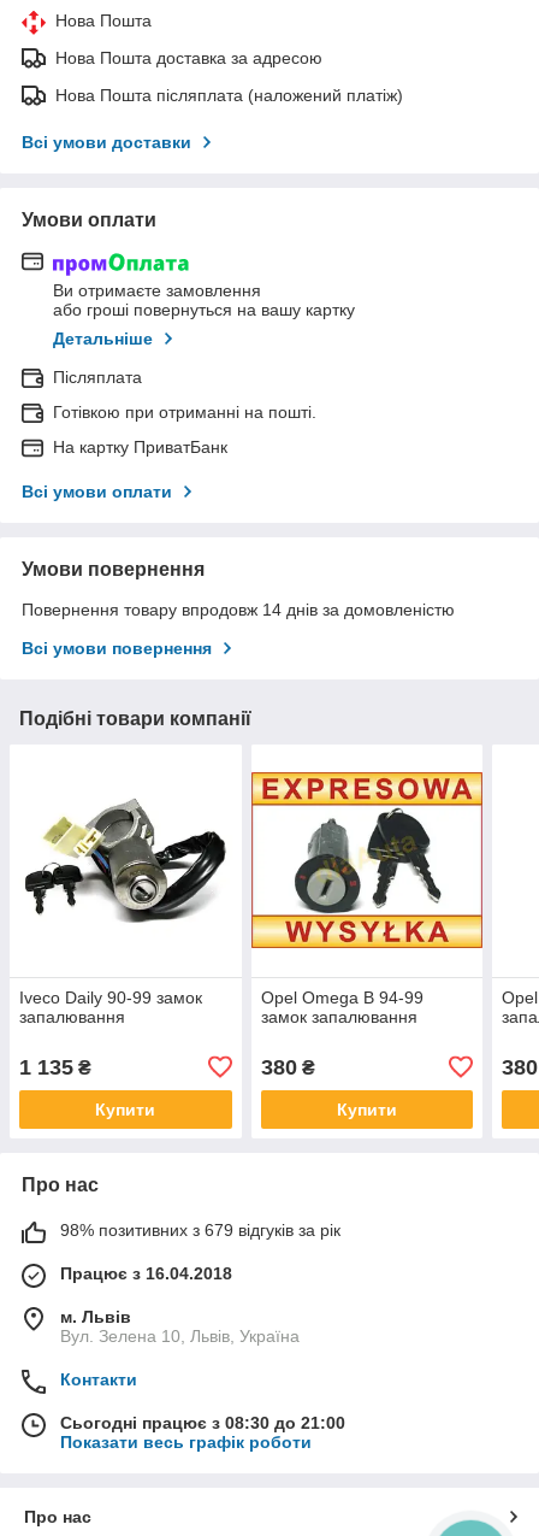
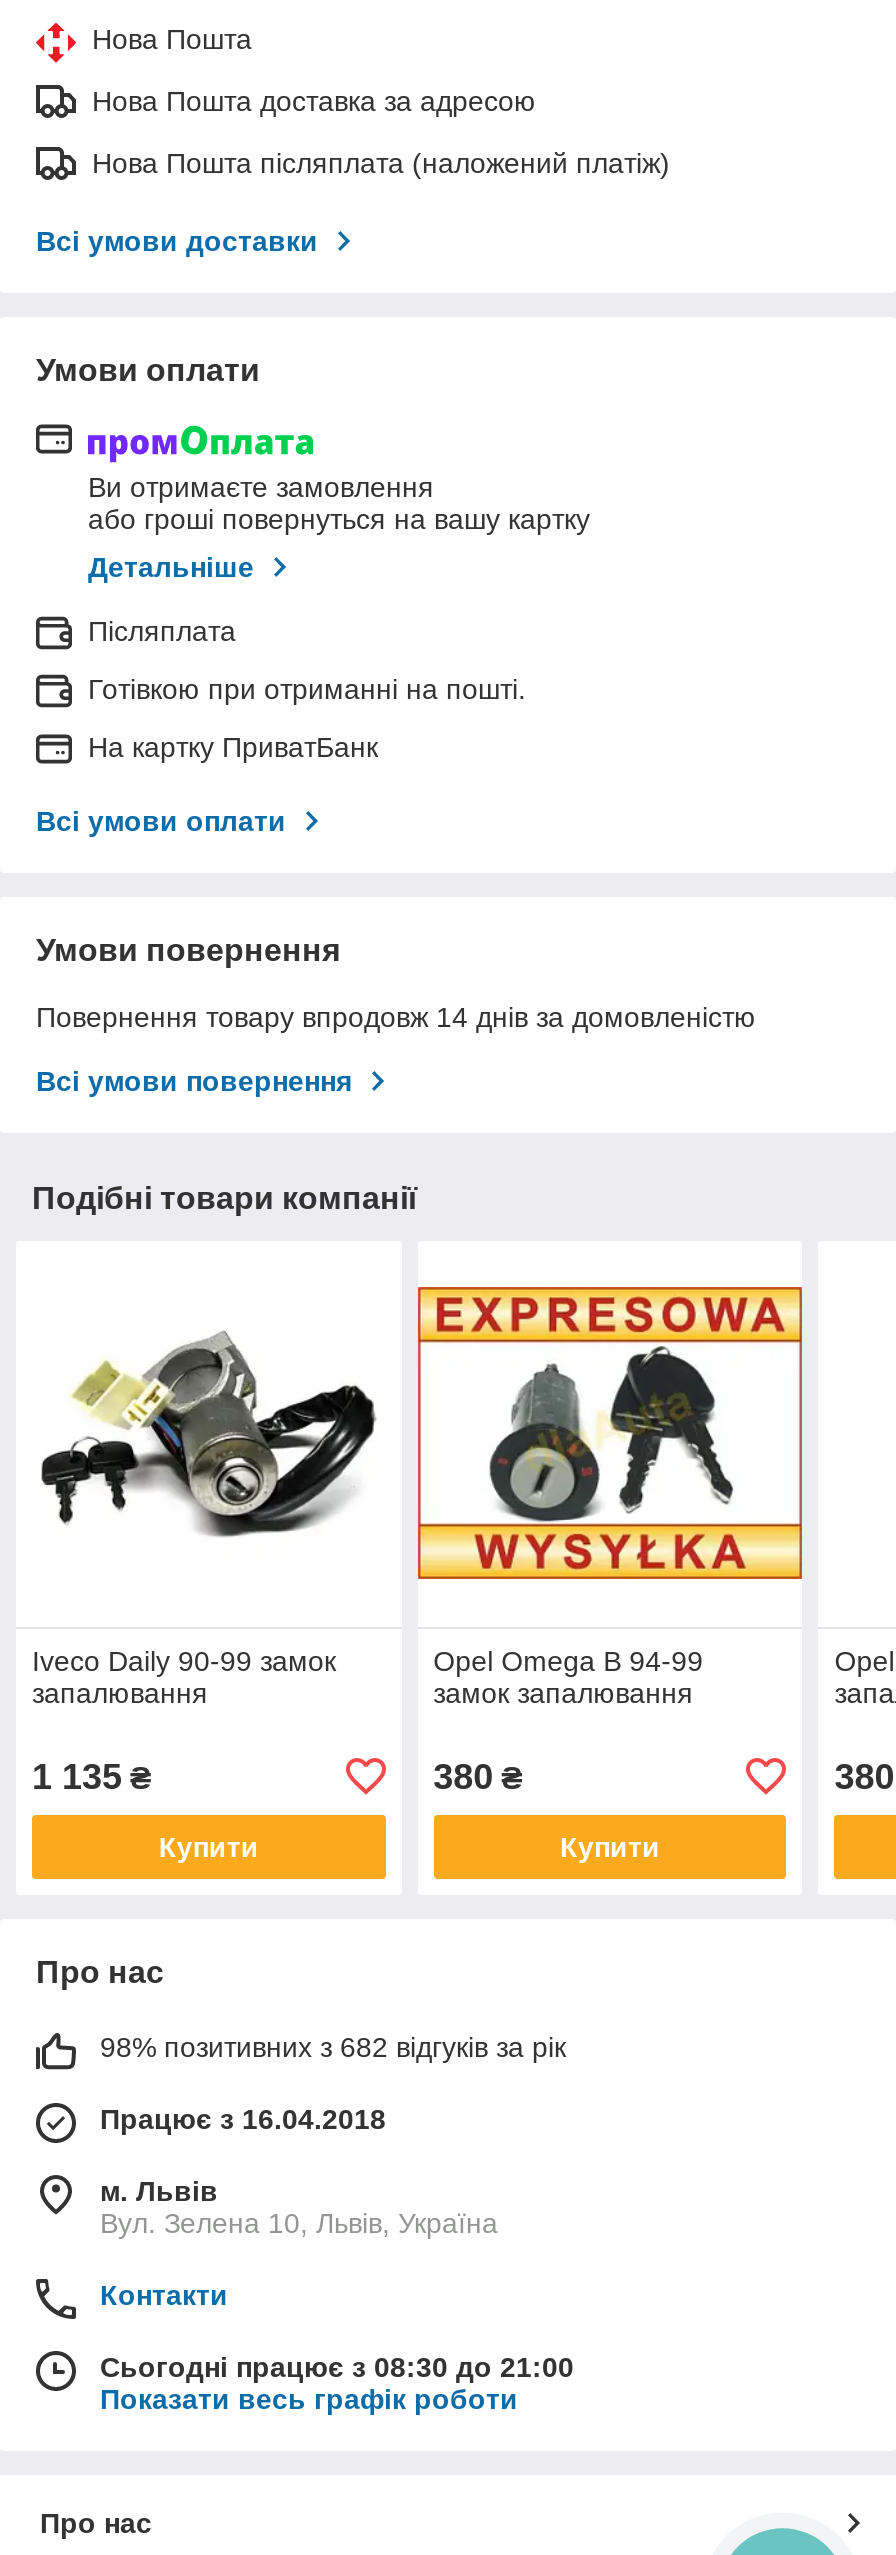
[60,1220,340,1239] 98% позитивних з 679 відгуків за рік -> [100,2030,566,2062] 98% позитивних з 682 відгуків за рік

